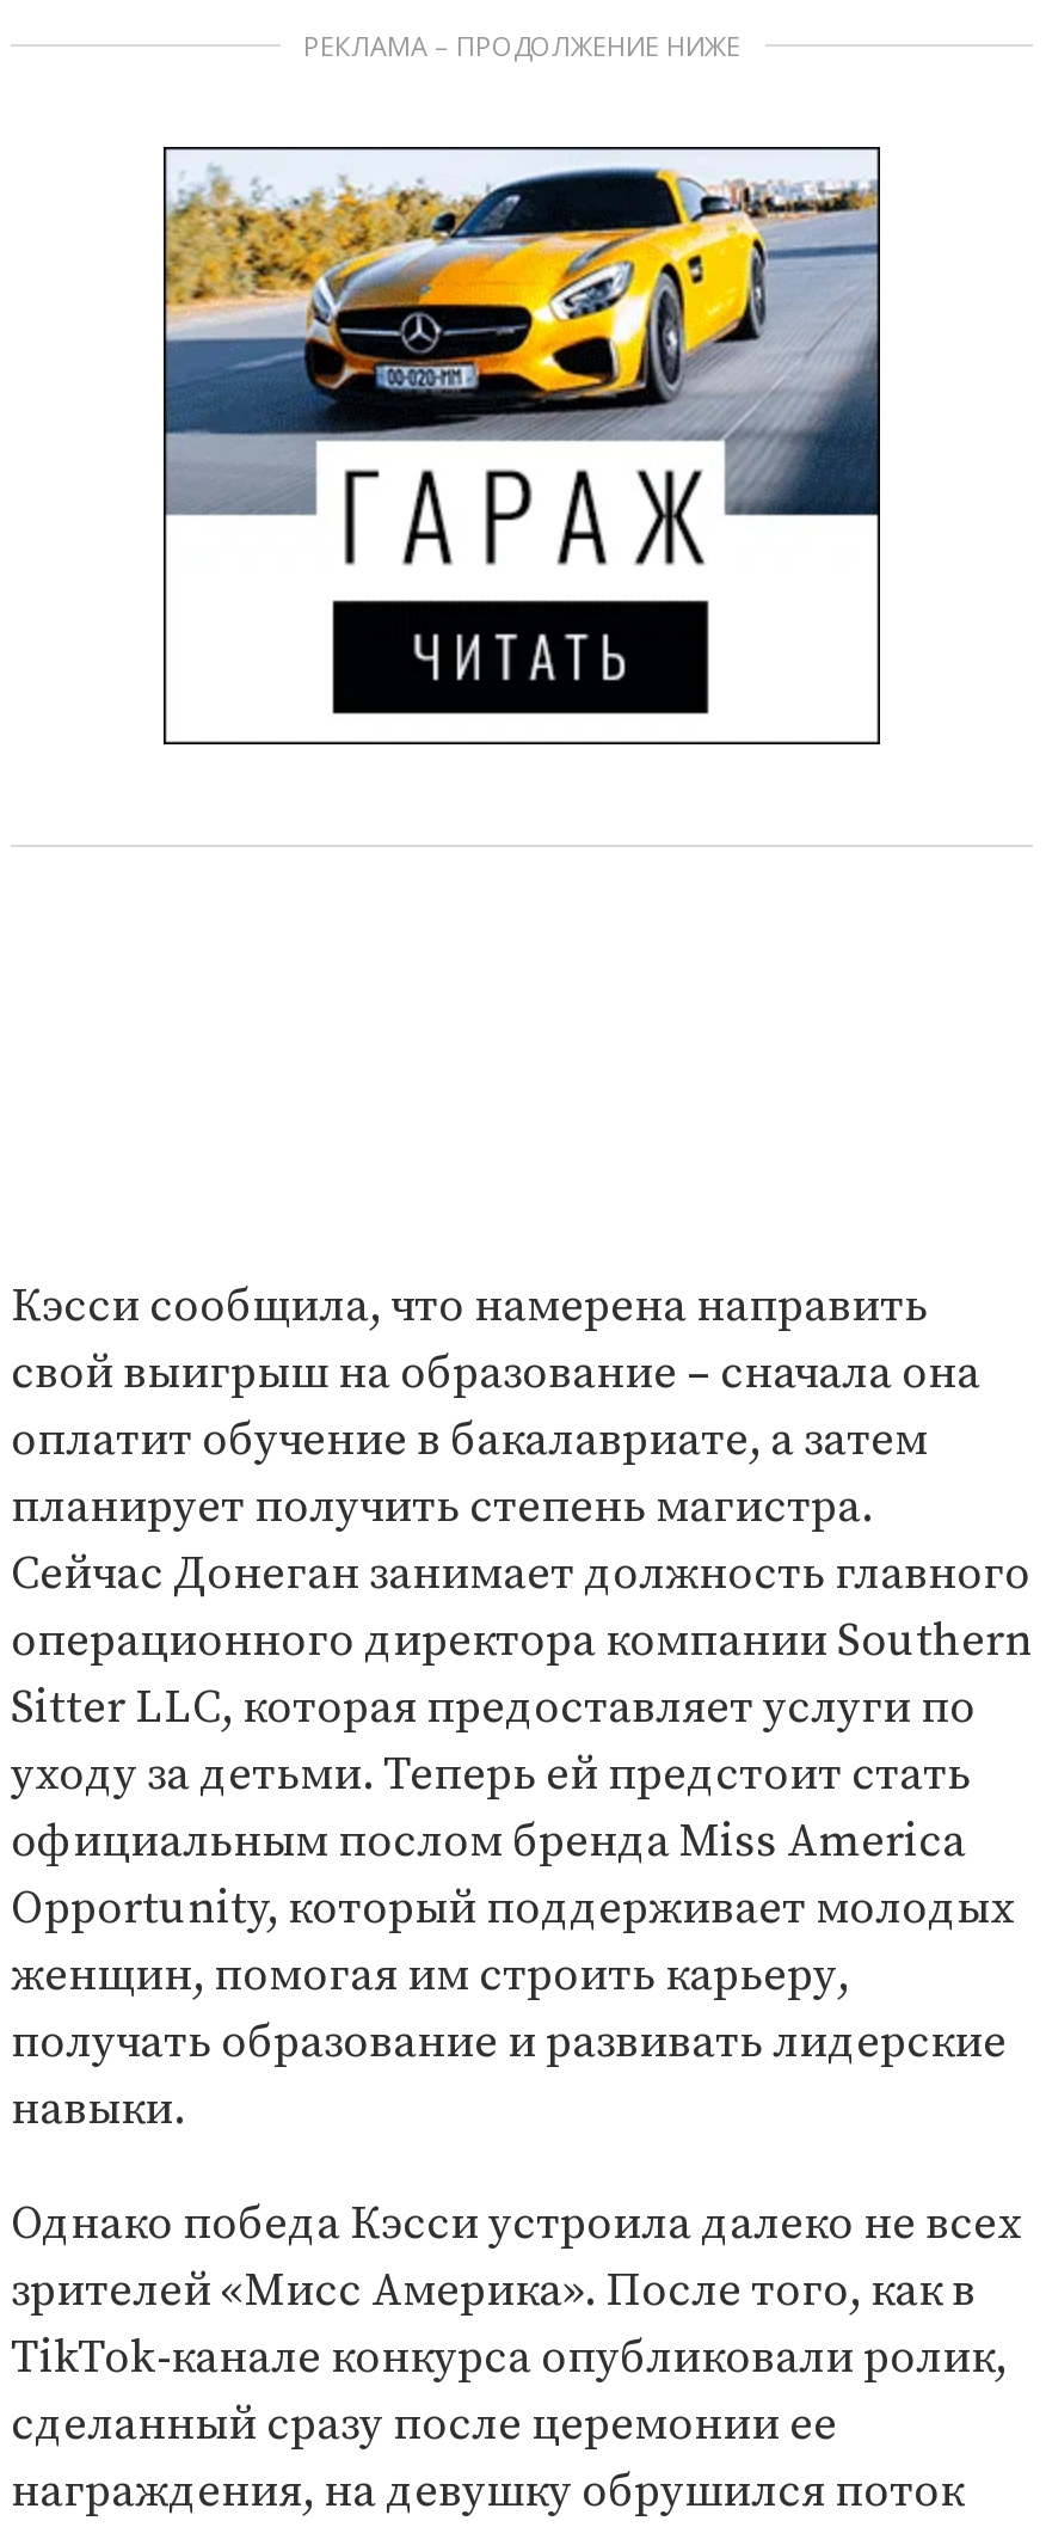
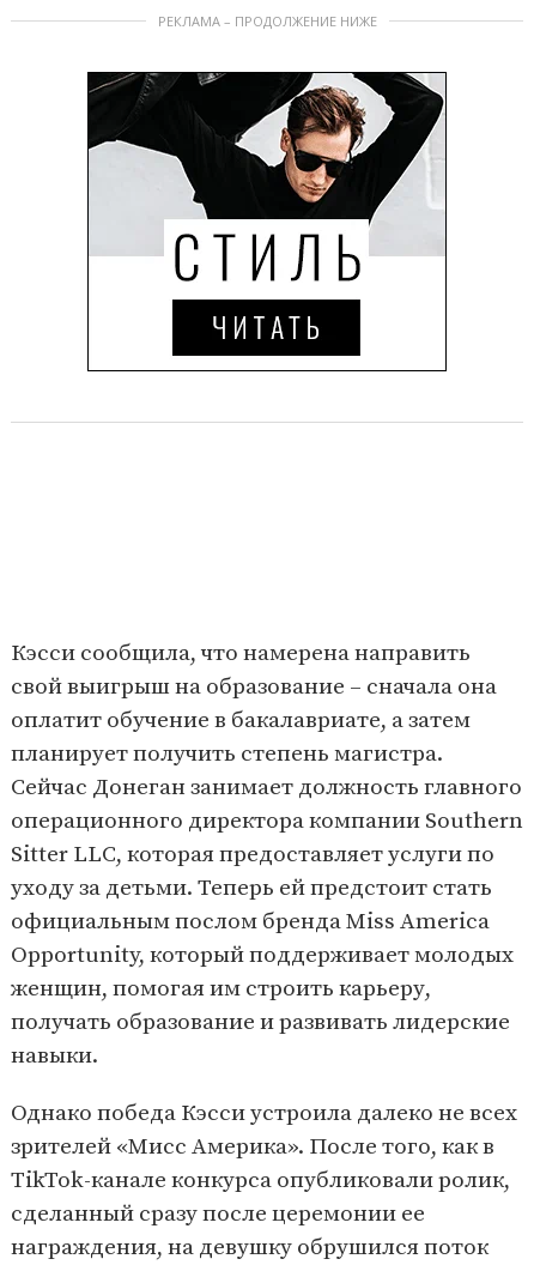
[164,147,880,568] [image] -> [87,72,447,283] [image]

